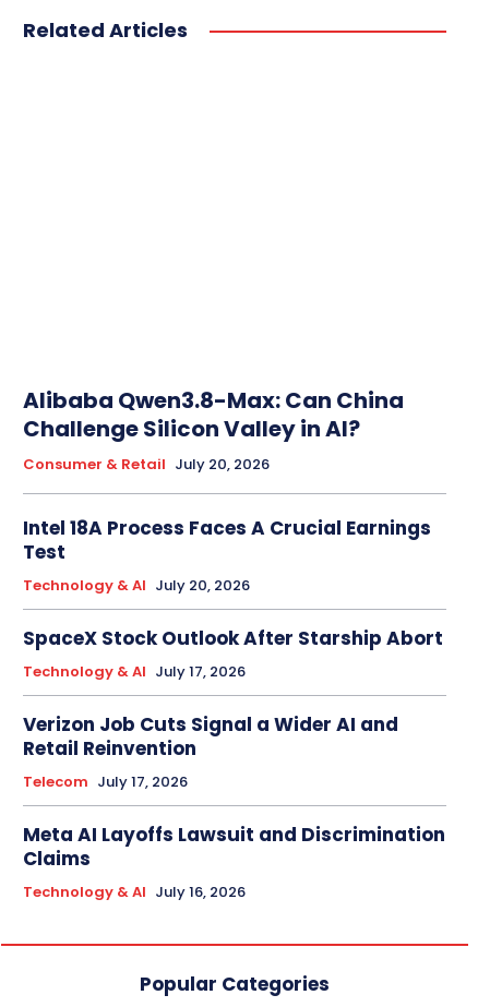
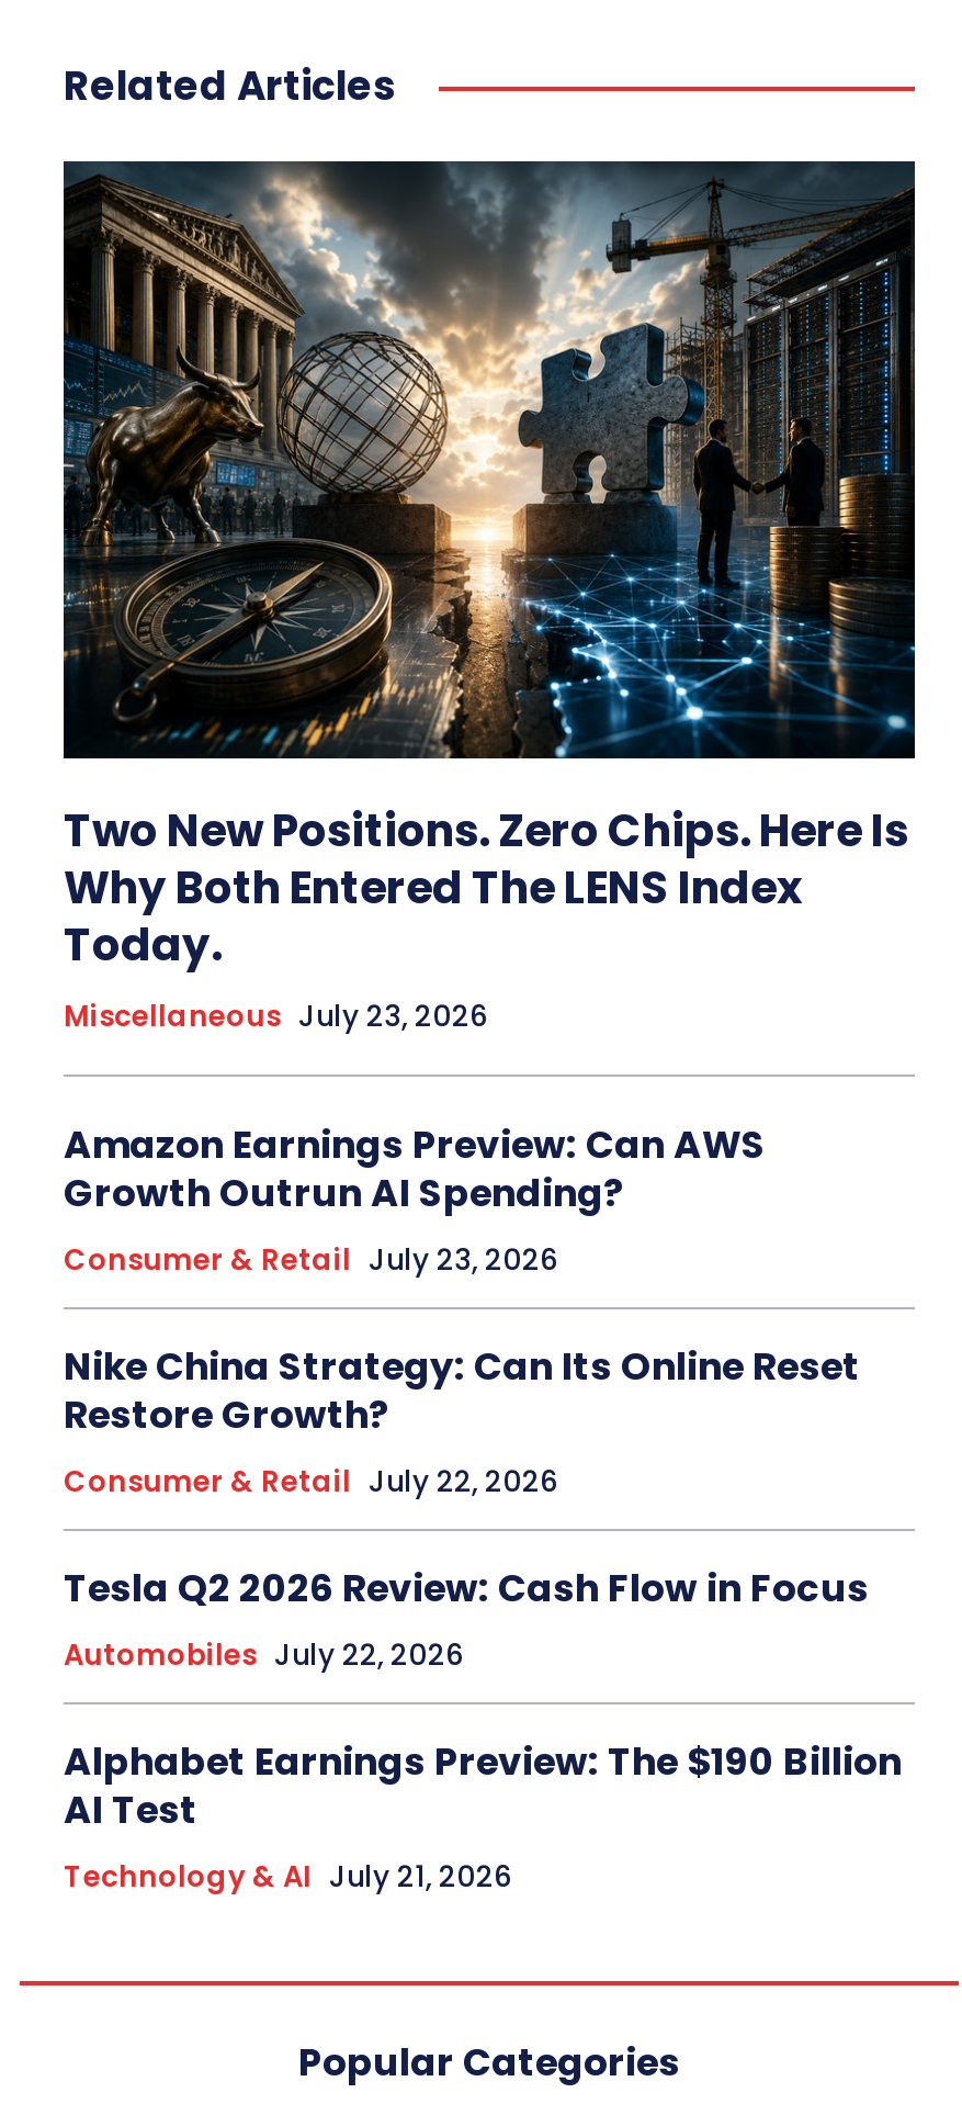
none -> [61,159,917,761] [image]
[23,385,404,475] Alibaba Qwen3.8-Max: Can China | Challenge Silicon Valley in AI? | Consumer & Retail July 20, 2026 -> [64,800,908,1037] Two New Positions. Zero Chips. Here Is | Why Both Entered The LENS Index | Today. | Miscellaneous July 23, 2026
[23,515,431,596] Intel 18A Process Faces A Crucial Earnings | Test | Technology & AI July 20, 2026 -> [64,1118,766,1281] Amazon Earnings Preview: Can AWS | Growth Outrun AI Spending? | Consumer & Retail July 23, 2026
[23,625,443,682] SpaceX Stock Outlook After Starship Abort | Technology & AI July 17, 2026 -> [64,1340,860,1503] Nike China Strategy: Can Its Online Reset | Restore Growth? | Consumer & Retail July 22, 2026
[23,711,398,792] Verizon Job Cuts Signal a Wider AI and | Retail Reinvention | Telecom July 17, 2026 -> [64,1562,869,1676] Tesla Q2 2026 Review: Cash Flow in Focus | Automobiles July 22, 2026
[23,822,445,902] Meta AI Layoffs Lawsuit and Discrimination | Claims | Technology & AI July 16, 2026 -> [64,1735,902,1898] Alphabet Earnings Preview: The $190 Billion | AI Test | Technology & AI July 21, 2026

